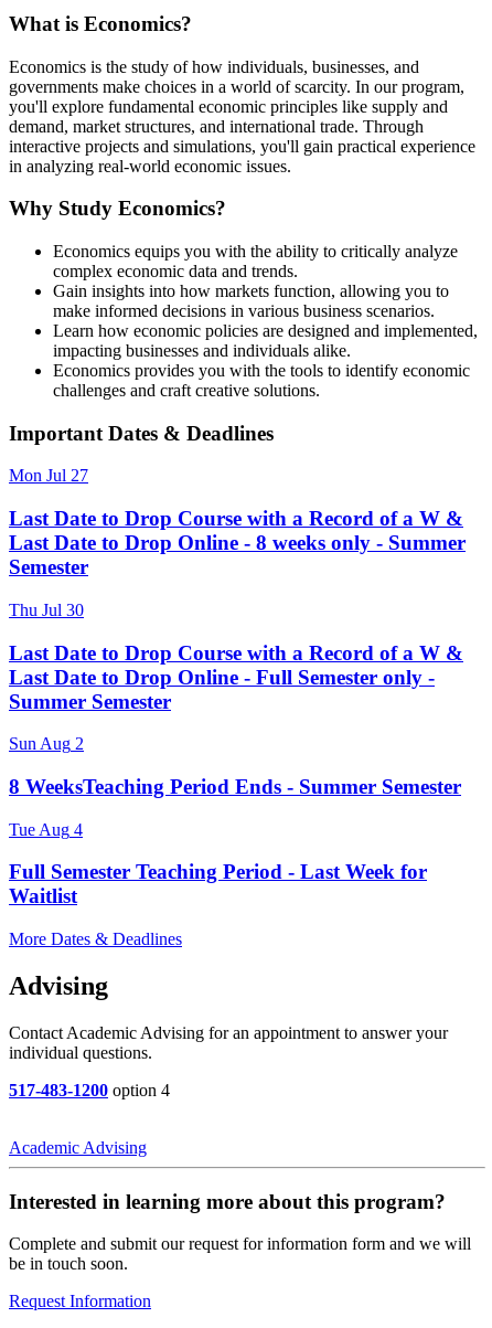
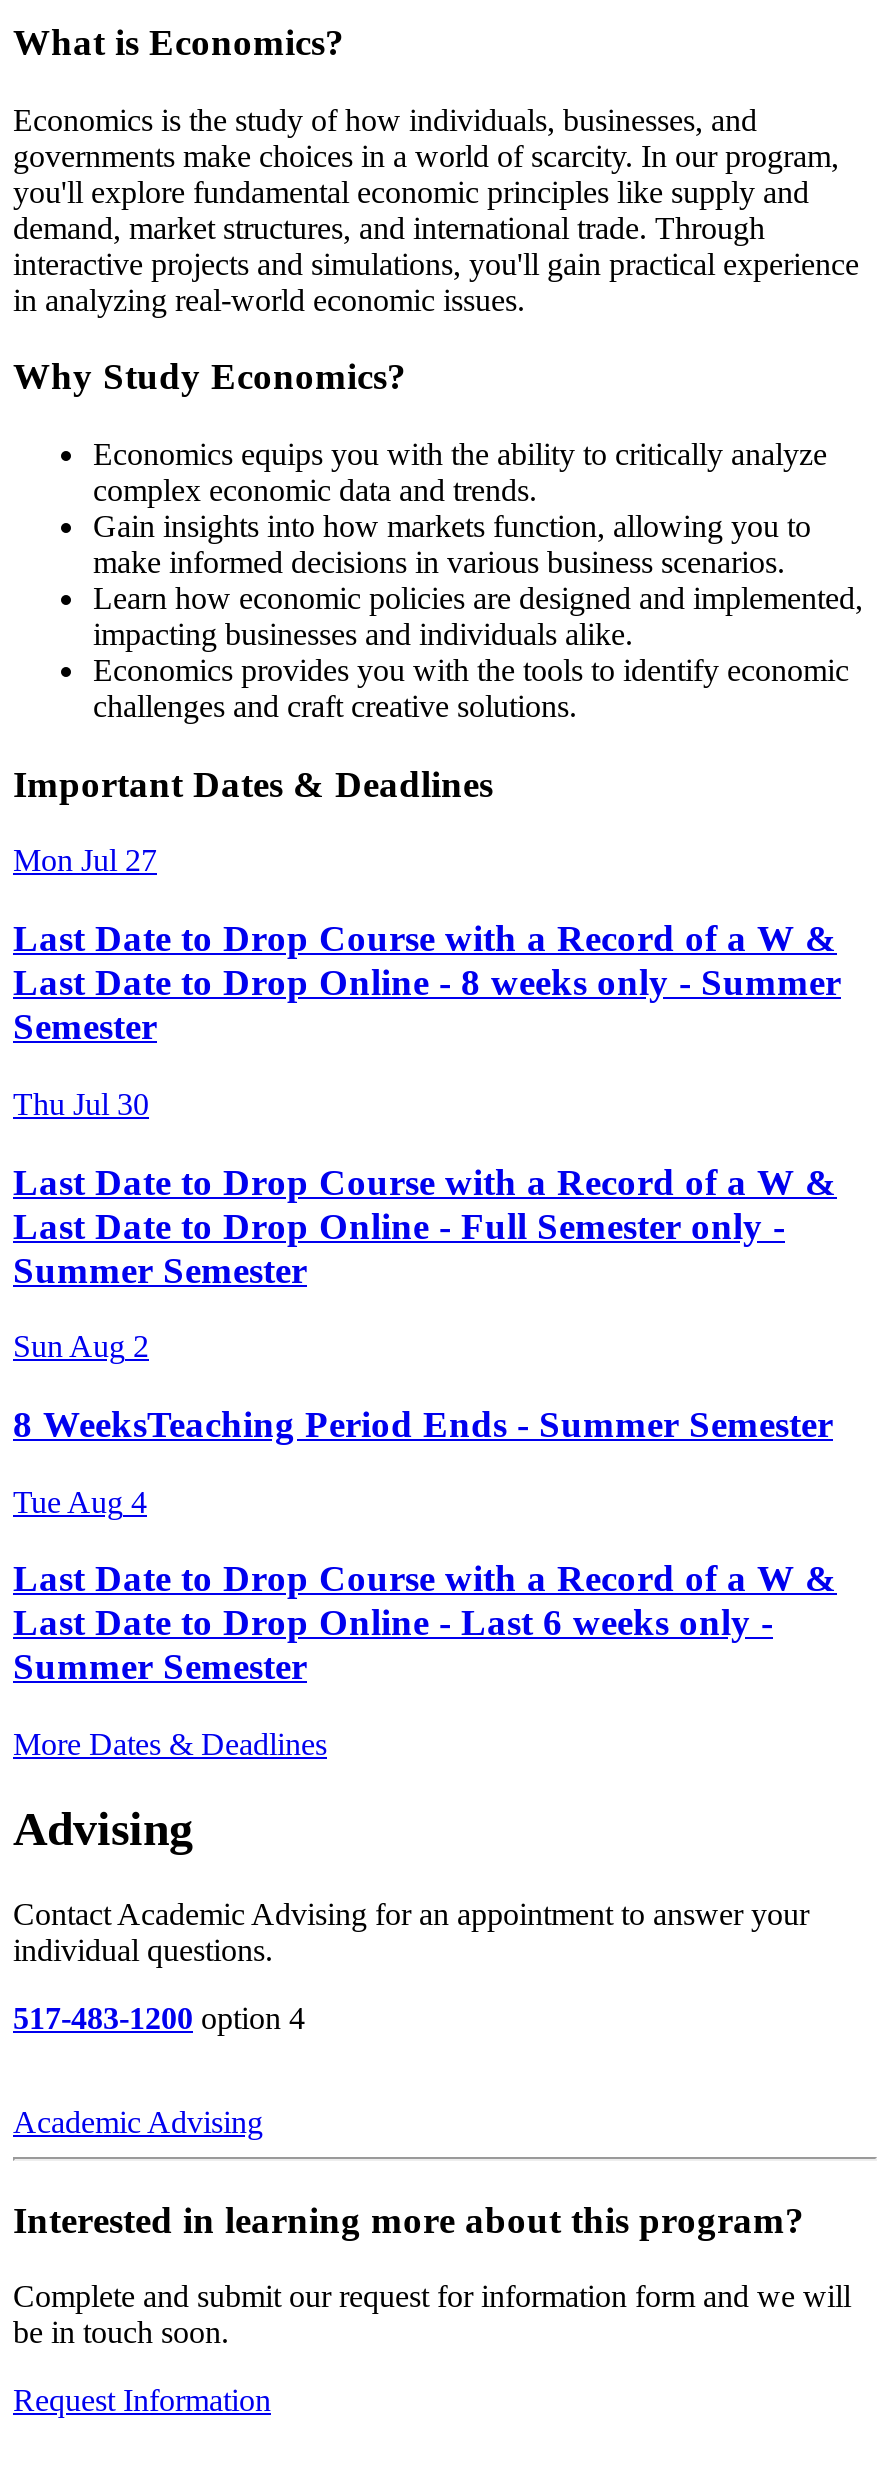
[9,860,427,908] Full Semester Teaching Period - Last Week for | Waitlist -> [13,1558,837,1688] Last Date to Drop Course with a Record of a W & | Last Date to Drop Online - Last 6 weeks only - | Summer Semester

